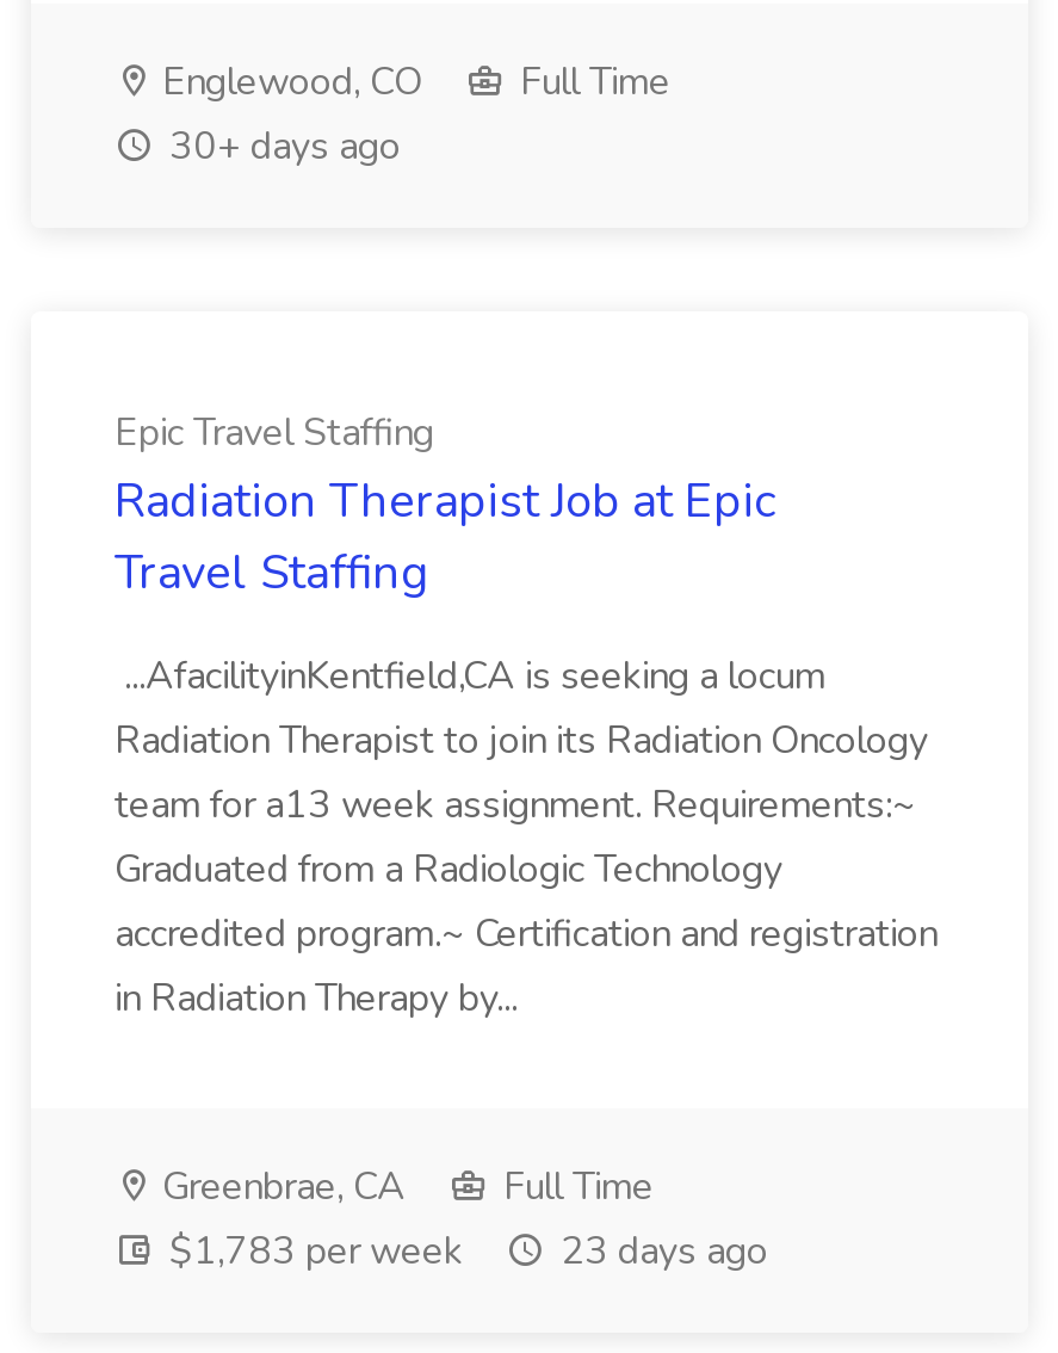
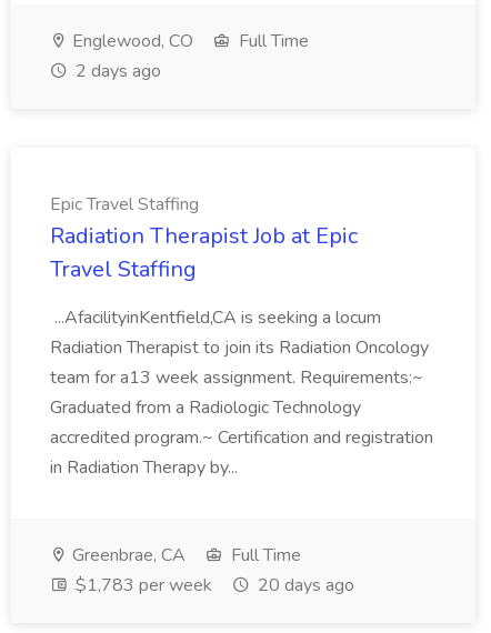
[160,121,401,173] 30+ days ago -> [71,59,161,83] 2 days ago
[160,1225,768,1278] $1,783 per week 23 days ago -> [71,573,354,597] $1,783 per week 20 days ago

